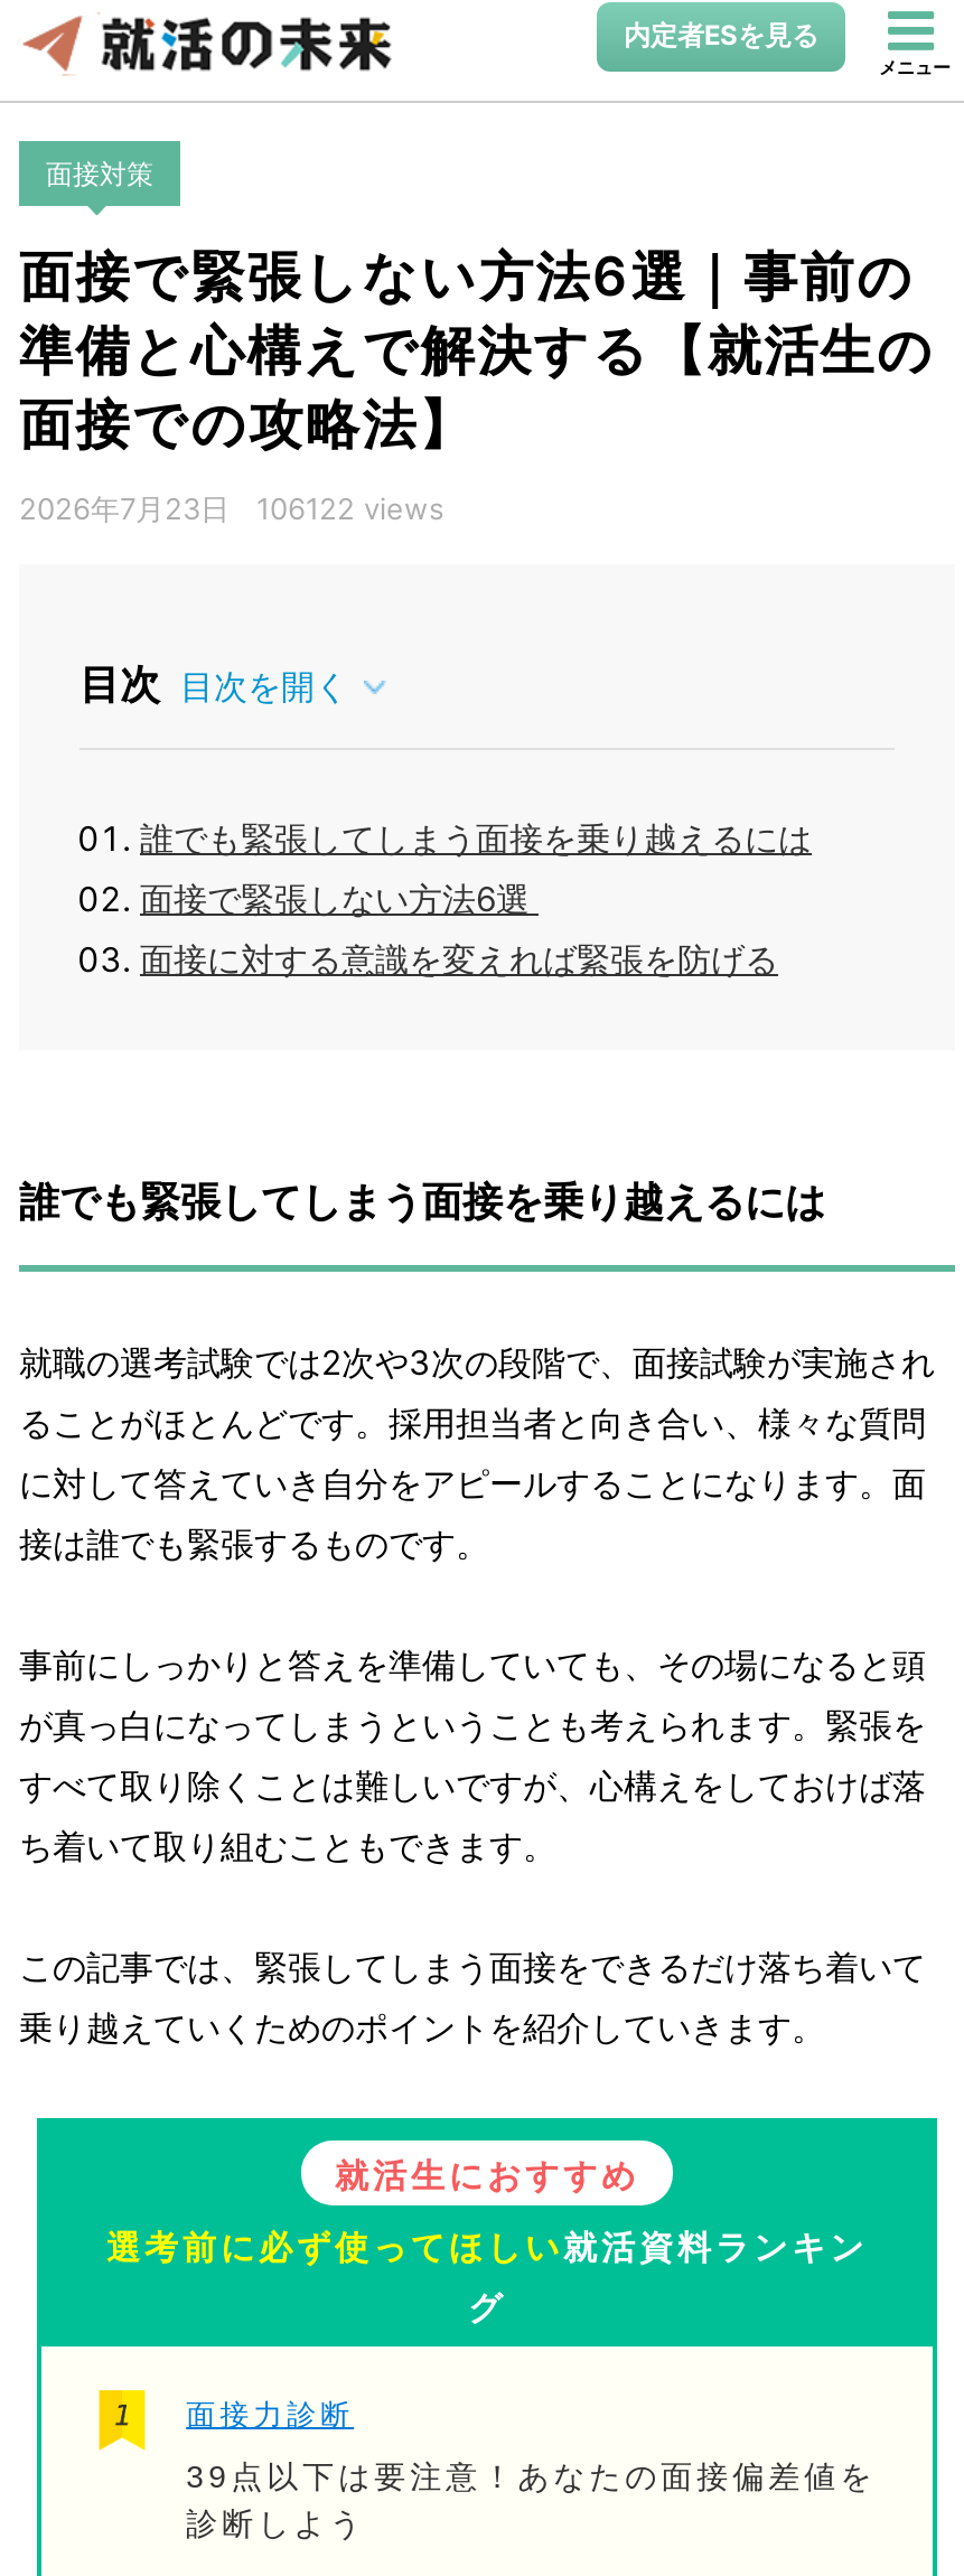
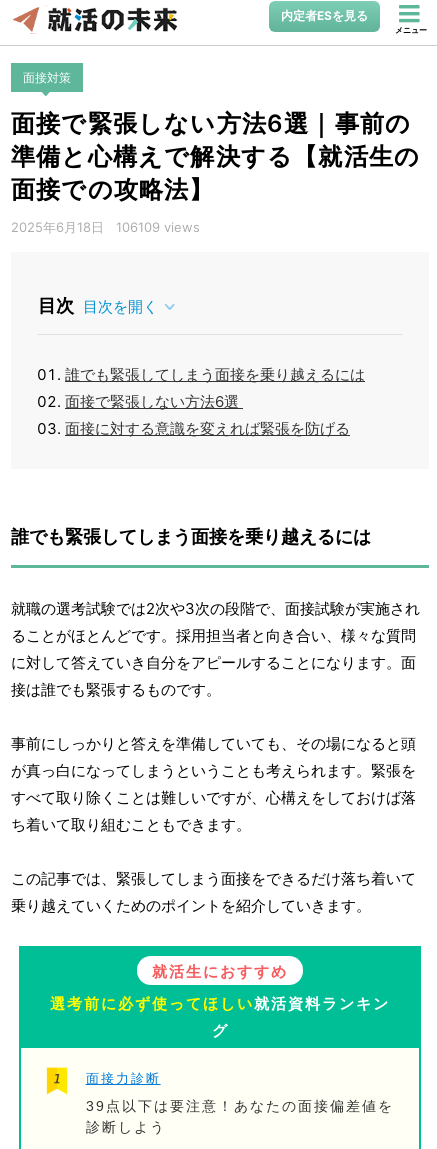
[19,490,230,526] 2026年7月23日 -> [11,219,104,235] 2025年6月18日
[256,490,444,526] 106122 views -> [116,219,200,235] 106109 views

